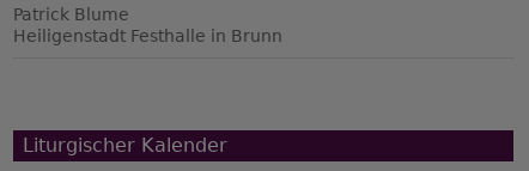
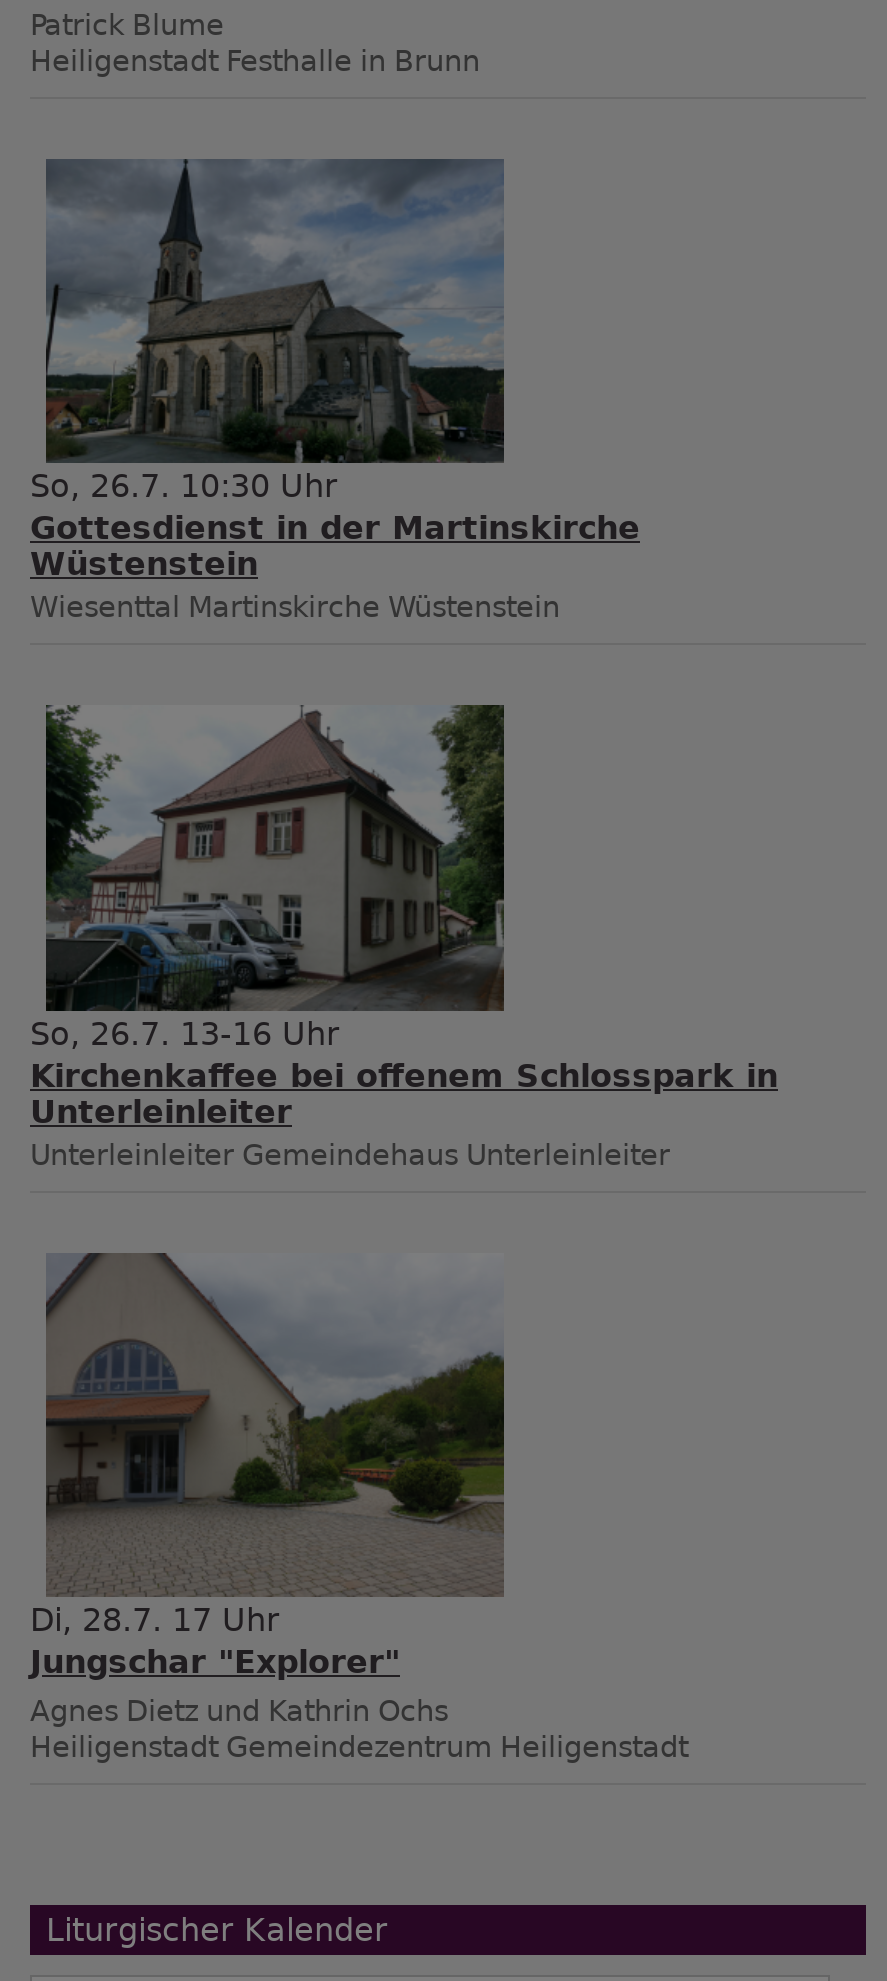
none -> [30,158,640,624] [image] | So, 26.7. 10:30 Uhr | Gottesdienst in der Martinskirche | Wüstenstein | Wiesenttal Martinskirche Wüstenstein
none -> [30,702,778,1171] [image] | So, 26.7. 13-16 Uhr | Kirchenkaffee bei offenem Schlosspark in | Unterleinleiter | Unterleinleiter Gemeindehaus Unterleinleiter
none -> [30,1250,688,1762] [image] | Di, 28.7. 17 Uhr | Jungschar "Explorer" | Agnes Dietz und Kathrin Ochs | Heiligenstadt Gemeindezentrum Heiligenstadt

